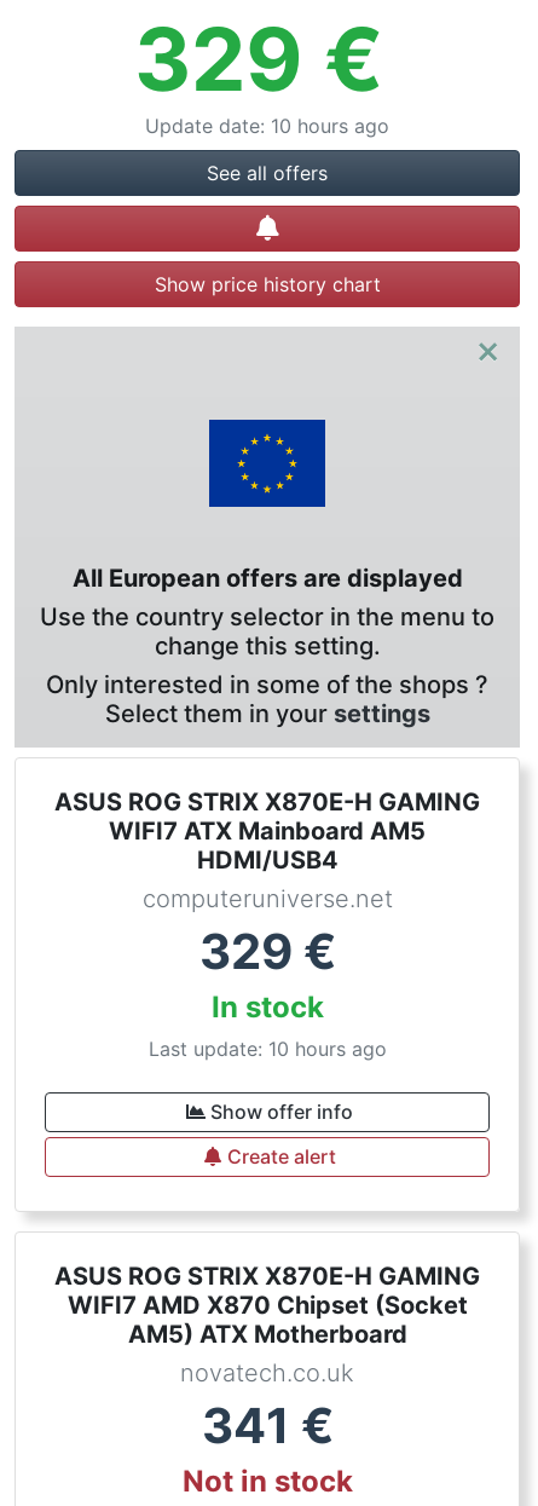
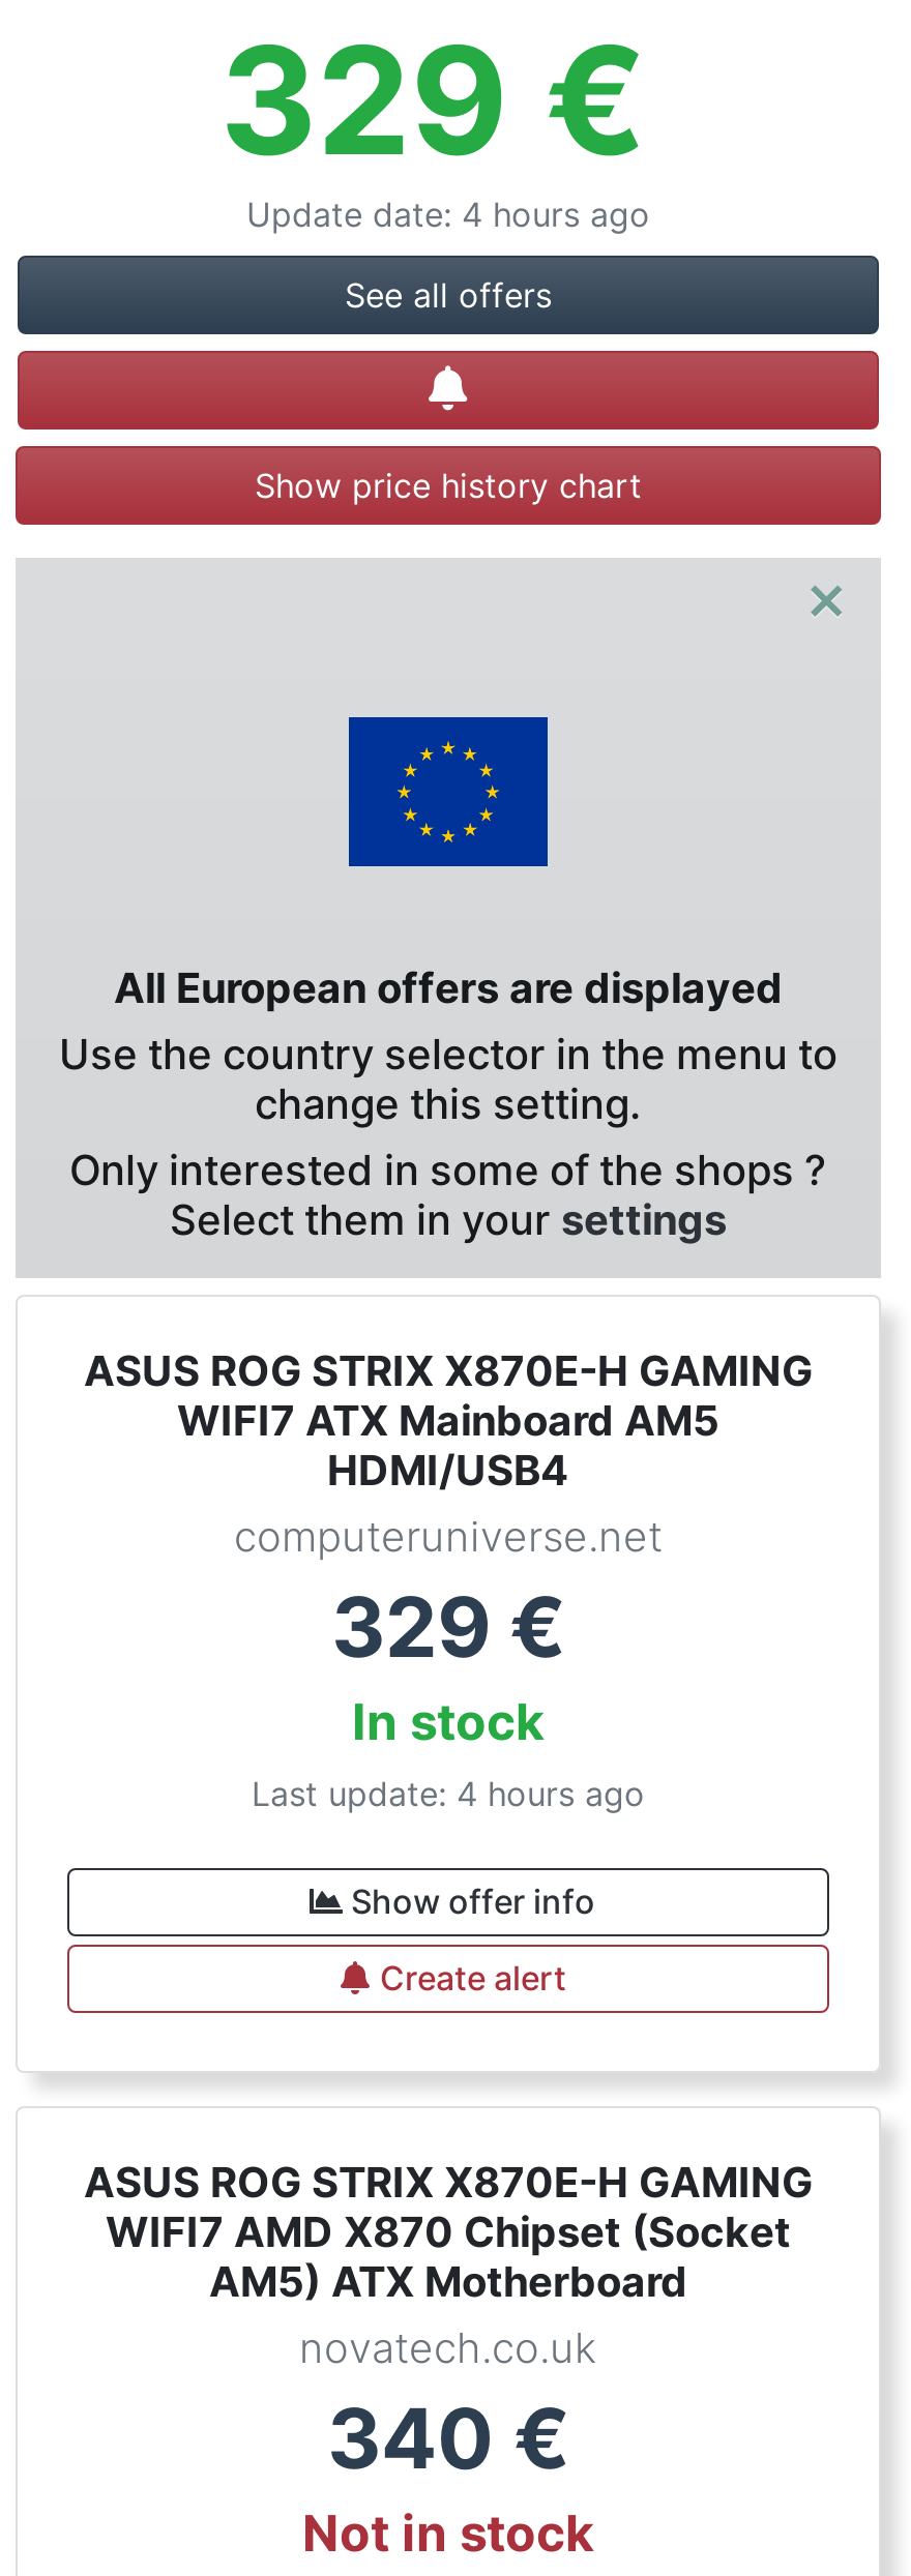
[145,114,389,138] Update date: 10 hours ago -> [246,194,650,235] Update date: 4 hours ago
[148,1037,386,1061] Last update: 10 hours ago -> [252,1773,645,1814] Last update: 4 hours ago
[201,1396,333,1455] 341 € -> [327,2388,569,2489] 340 €

